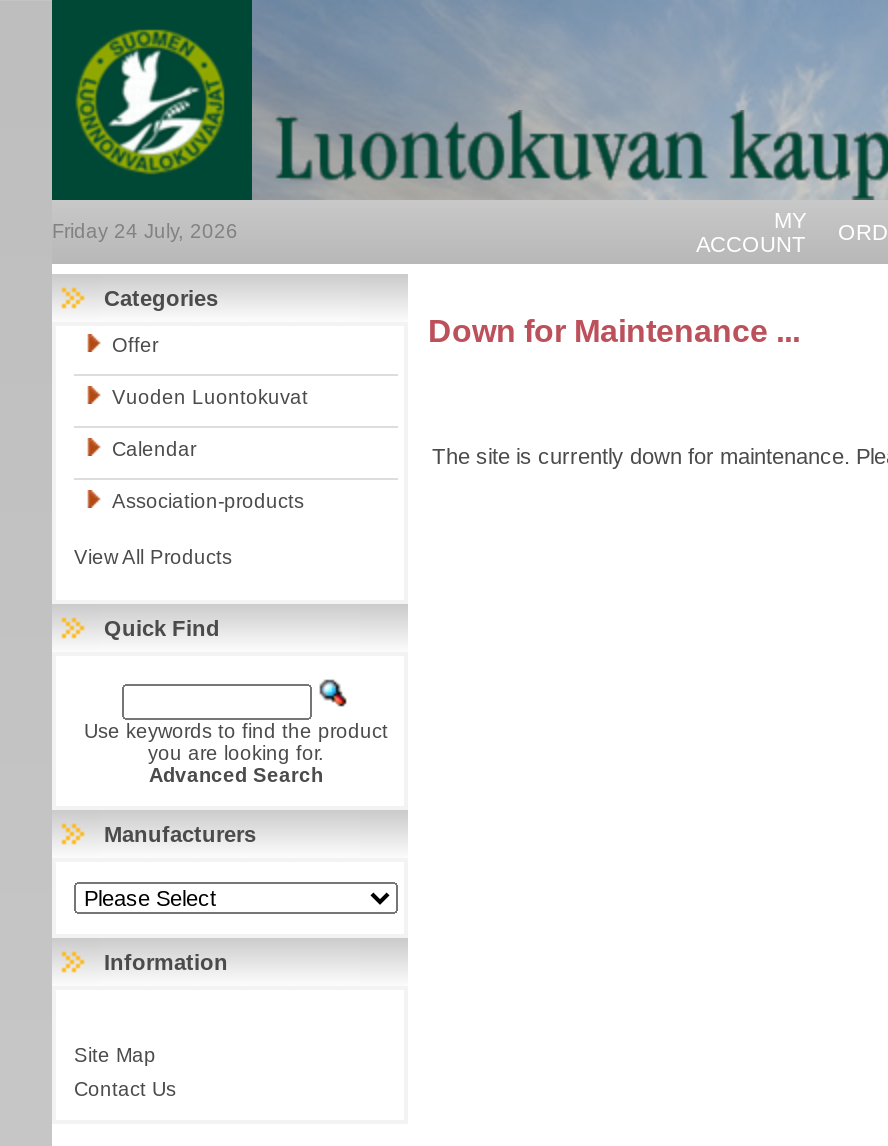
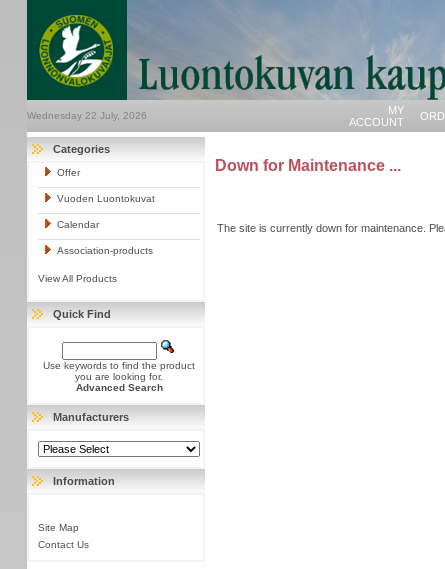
[52,220,238,242] Friday 24 July, 2026 -> [27,110,147,121] Wednesday 22 July, 2026

